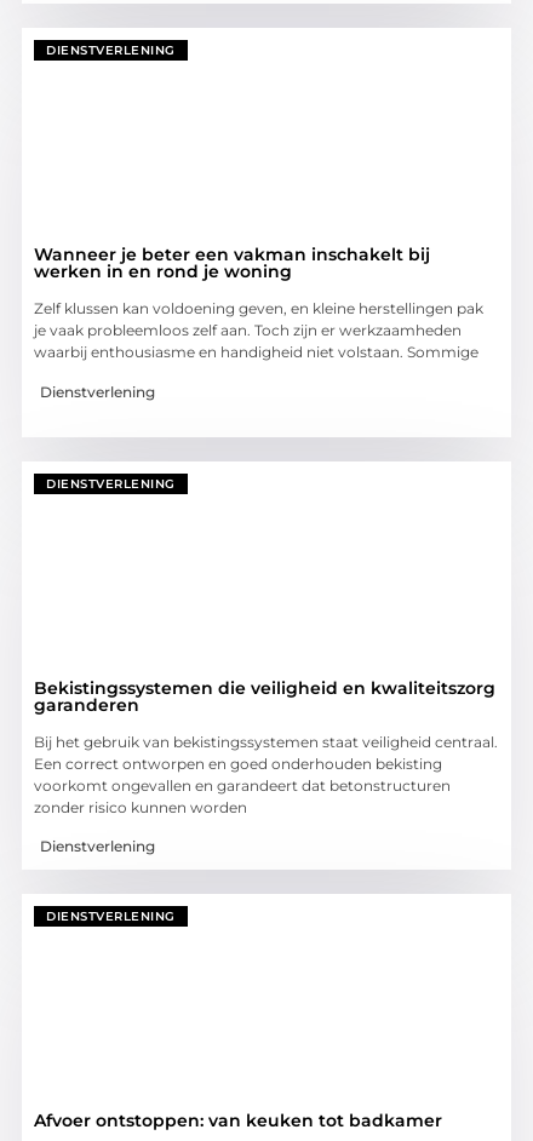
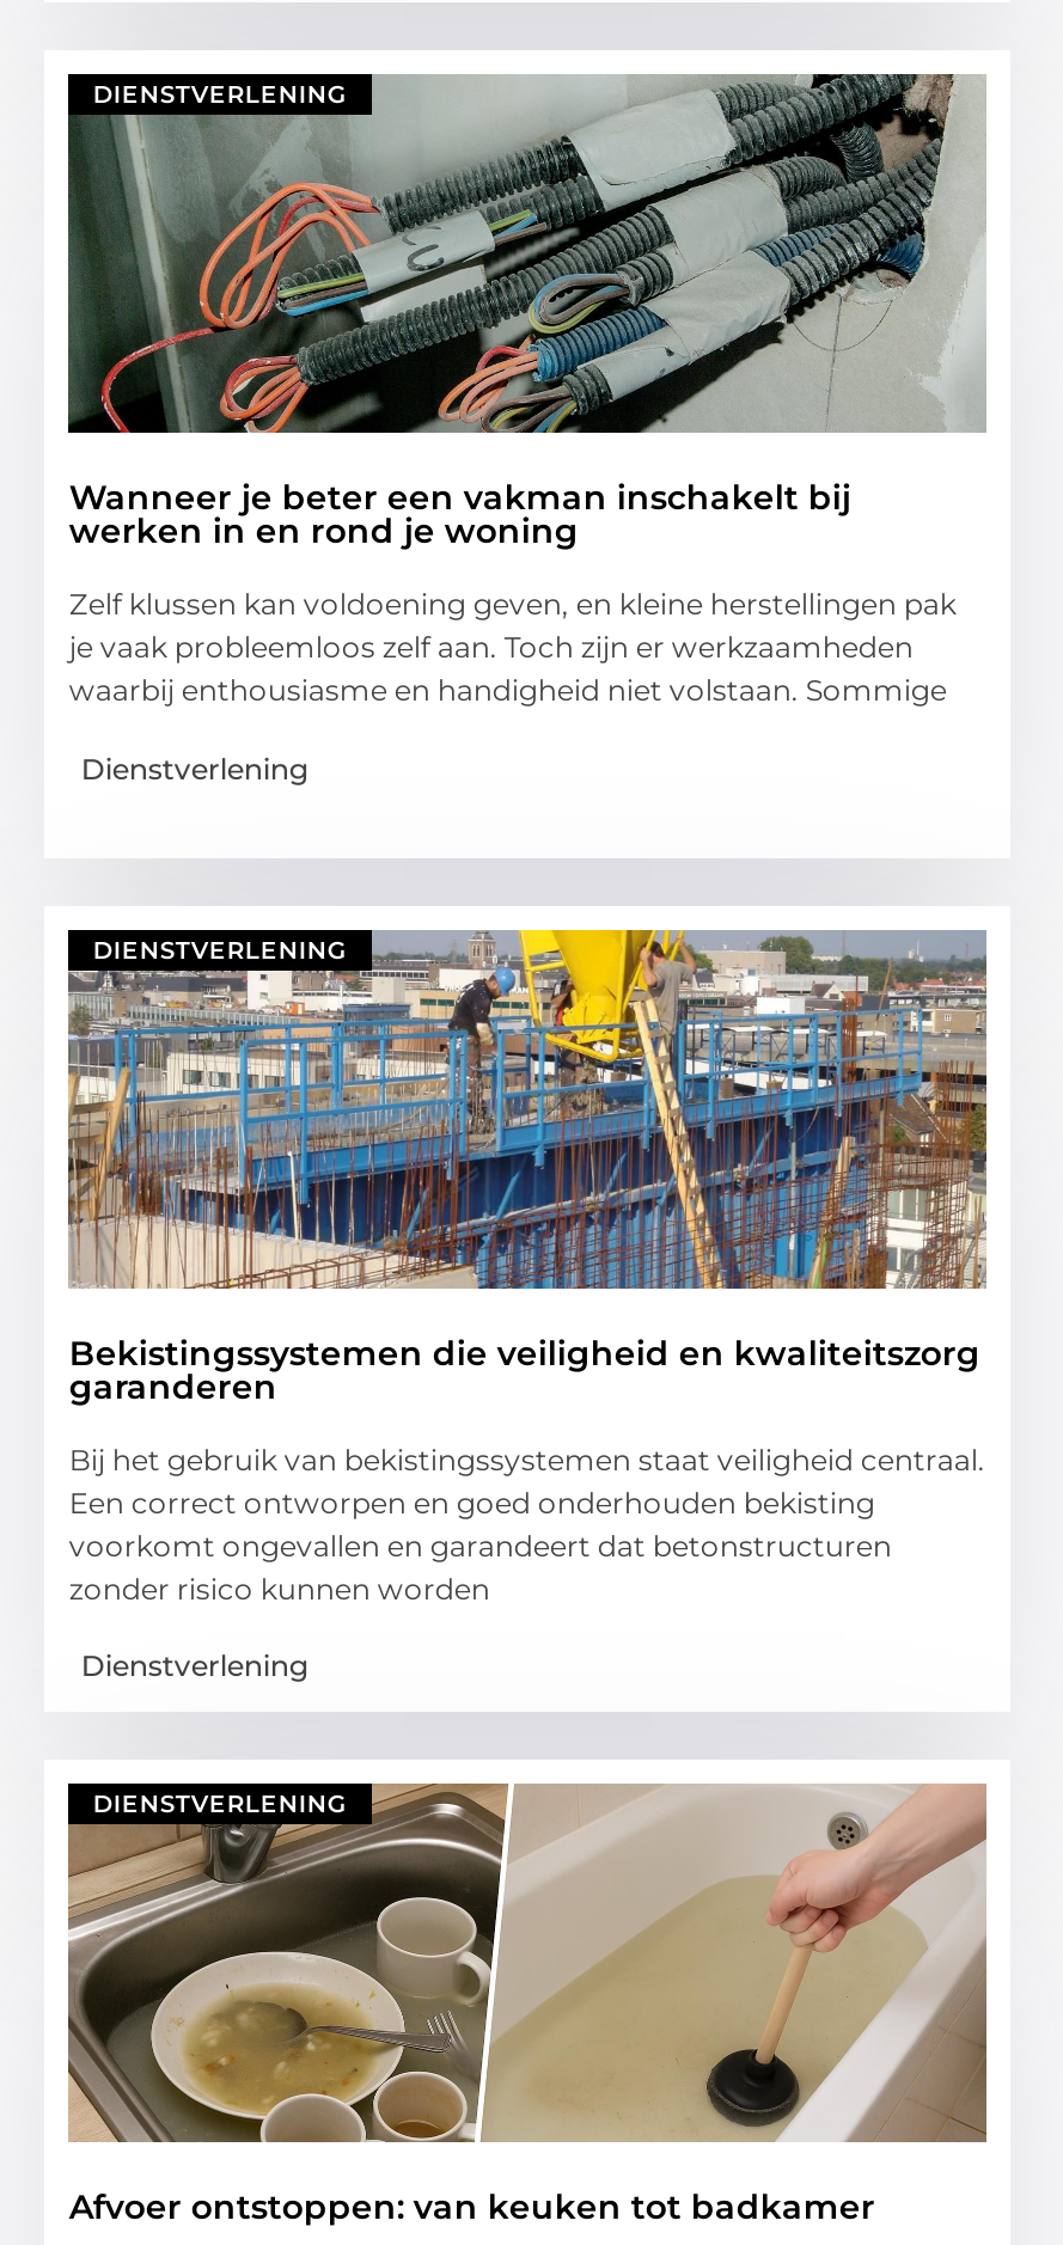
none -> [66,72,986,435] [image]
none -> [66,928,989,1291] [image]
none -> [66,1781,989,2145] [image]

